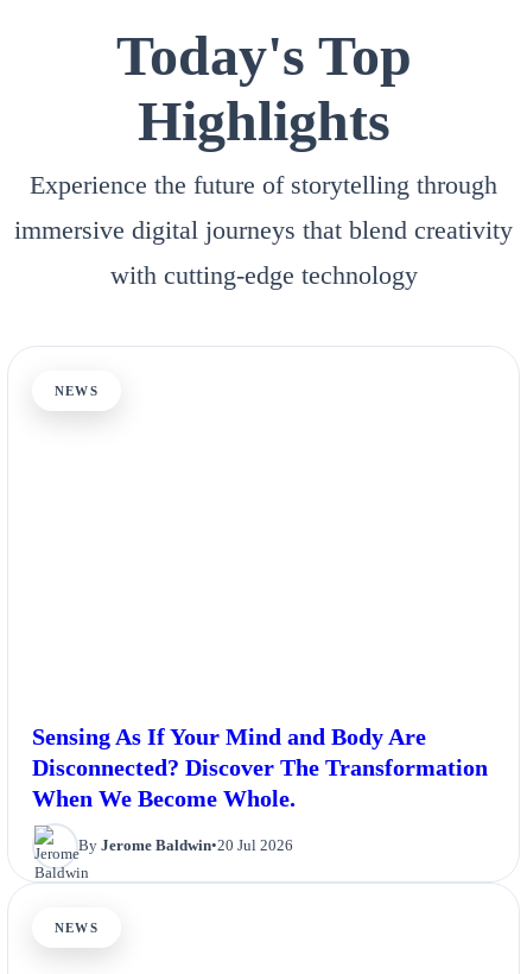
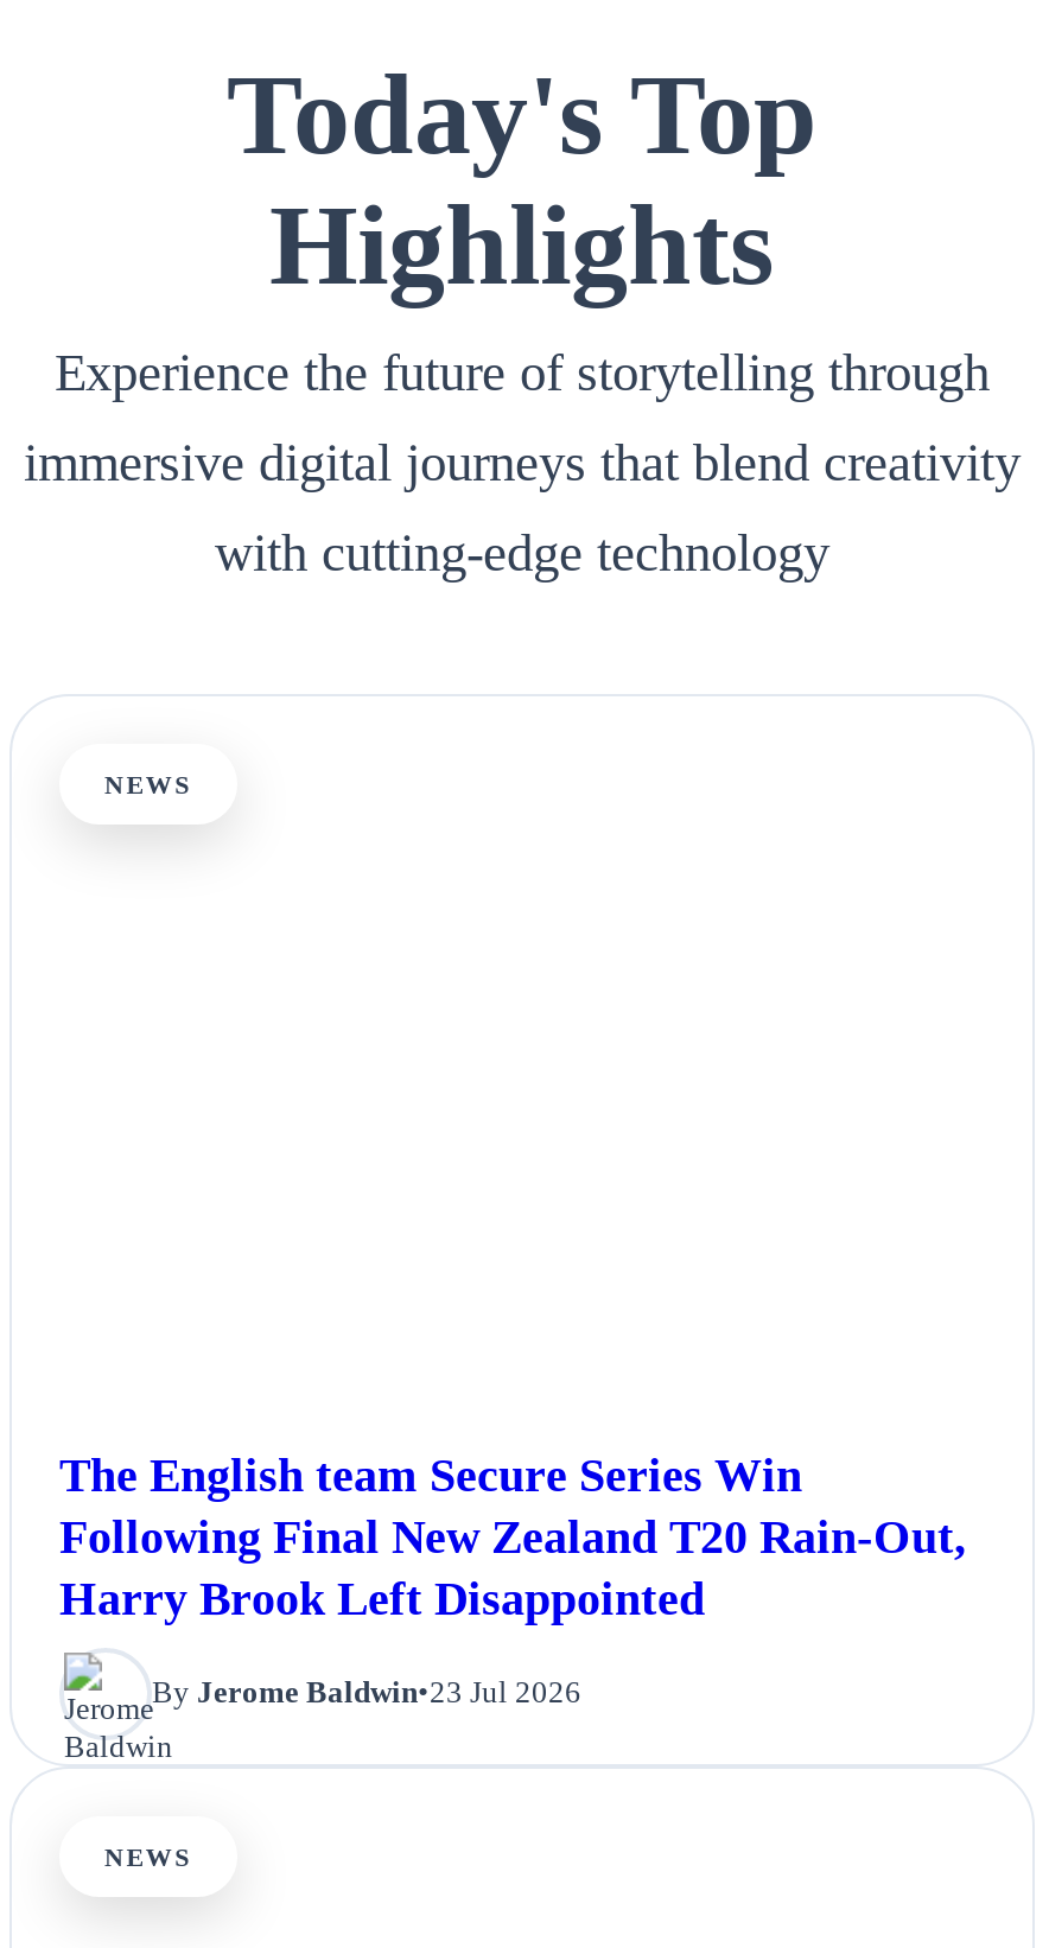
[32,723,488,811] Sensing As If Your Mind and Body Are | Disconnected? Discover The Transformation | When We Become Whole. -> [59,1449,966,1624] The English team Secure Series Win | Following Final New Zealand T20 Rain-Out, | Harry Brook Left Disappointed
[78,837,293,855] By Jerome Baldwin•20 Jul 2026 -> [152,1675,581,1711] By Jerome Baldwin•23 Jul 2026

